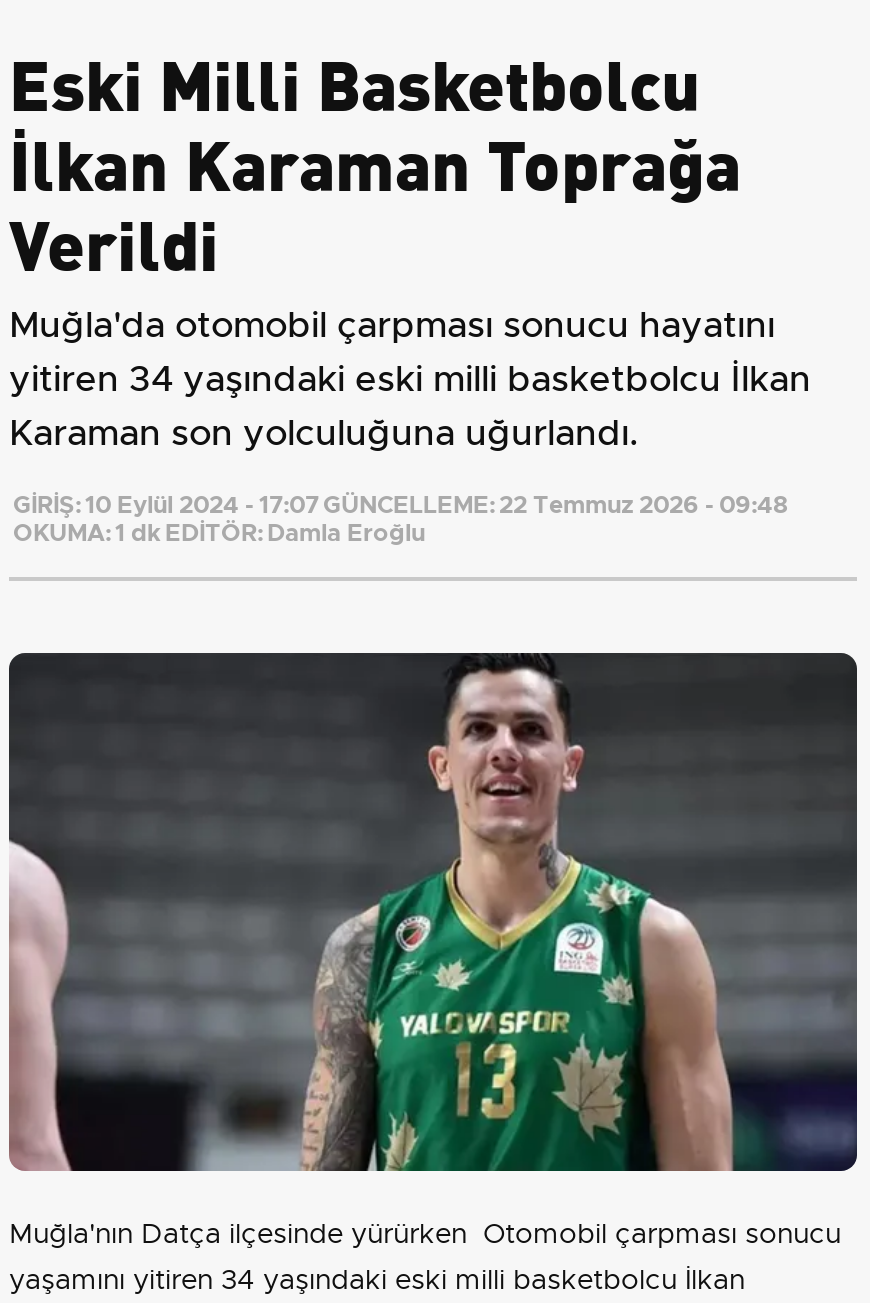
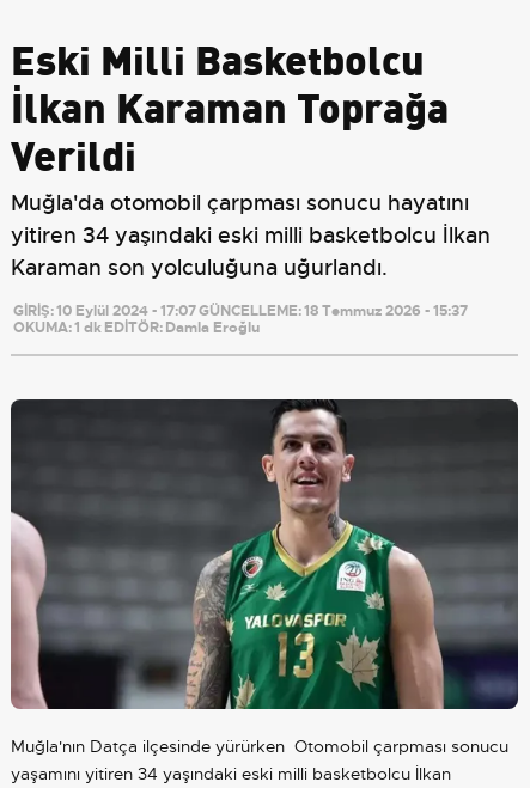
[13,489,787,521] GİRİŞ: 10 Eylül 2024 - 17:07 GÜNCELLEME: 22 Temmuz 2026 - 09:48 -> [13,301,468,320] GİRİŞ: 10 Eylül 2024 - 17:07 GÜNCELLEME: 18 Temmuz 2026 - 15:37

